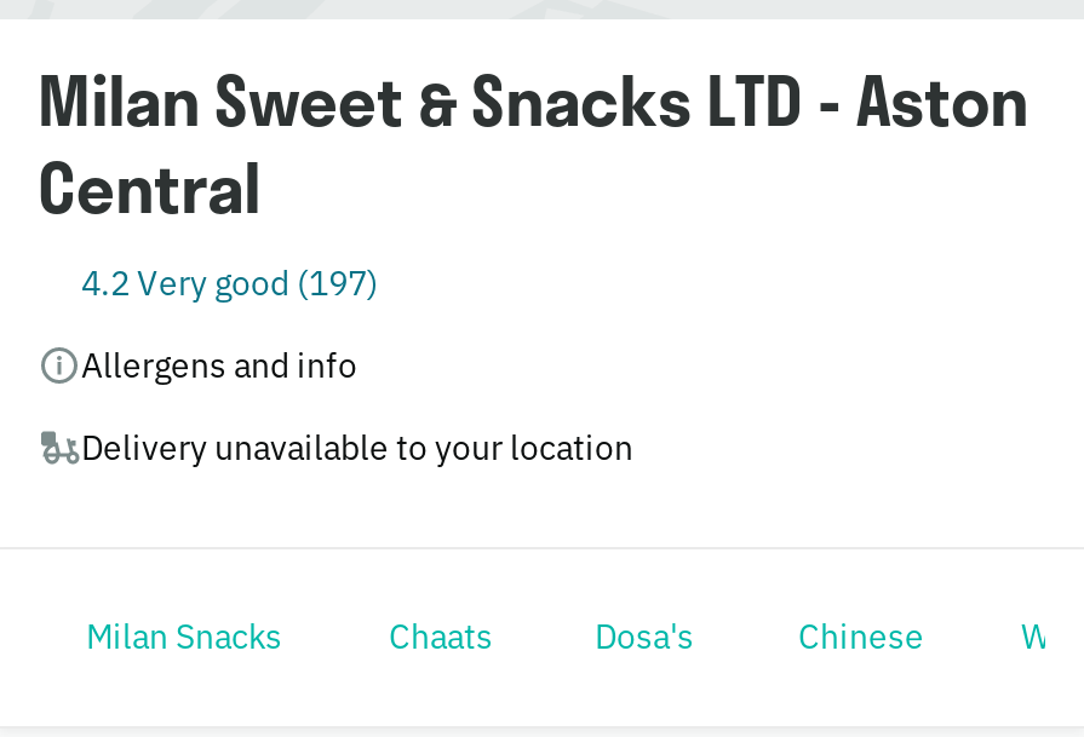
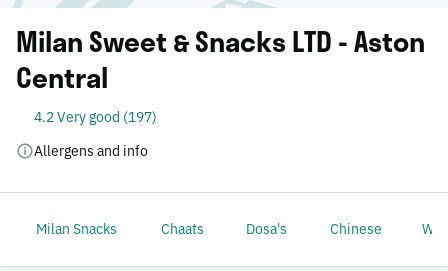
[81,426,633,470] Delivery unavailable to your location -> none

